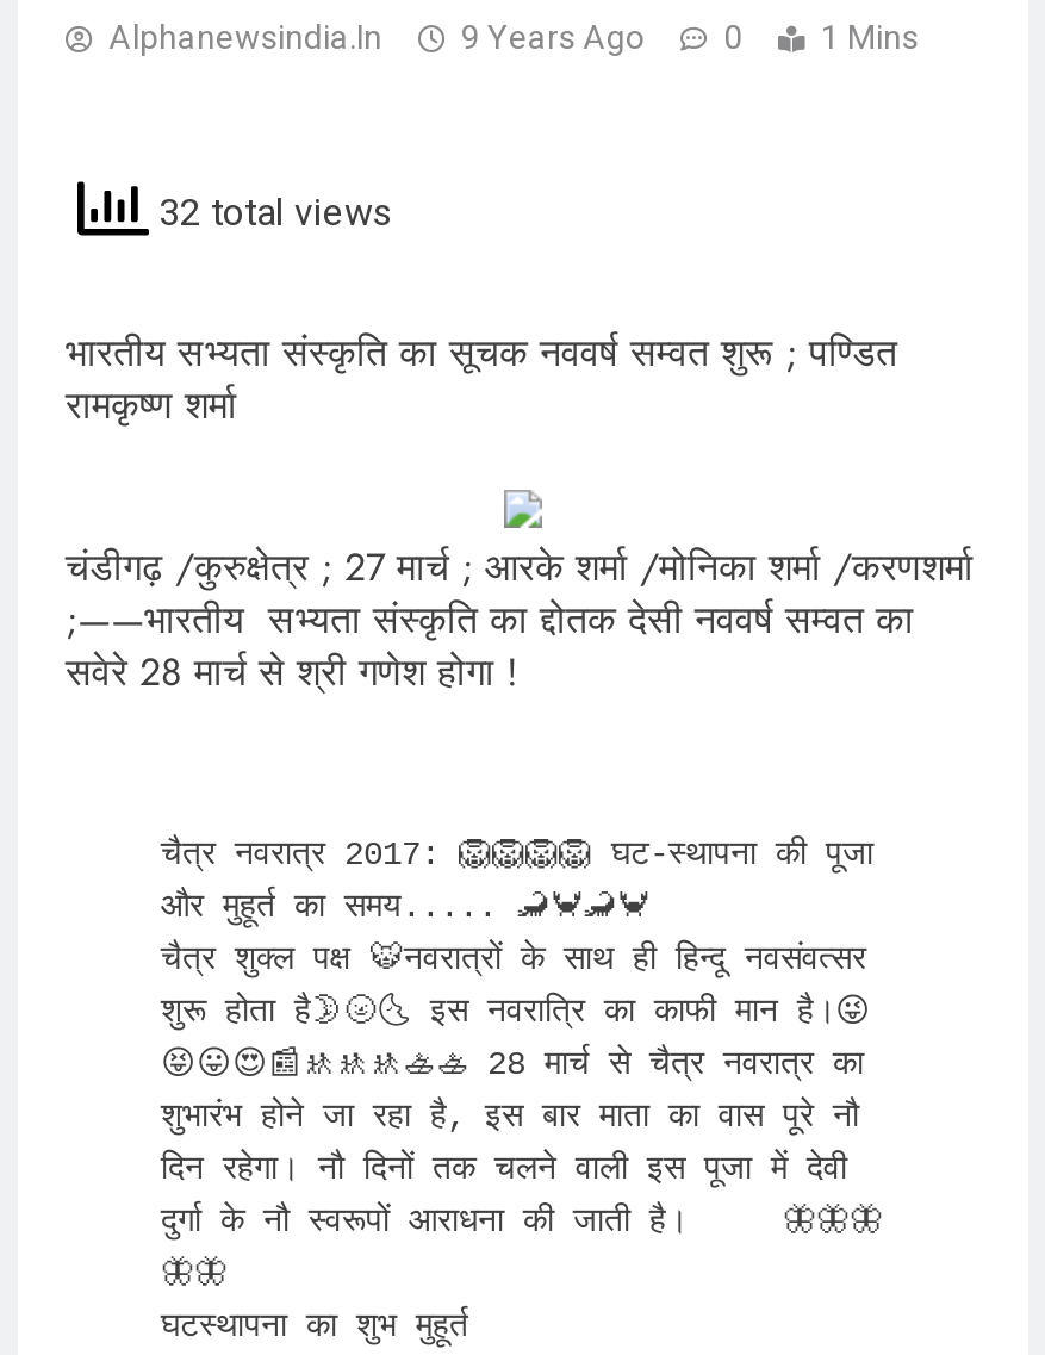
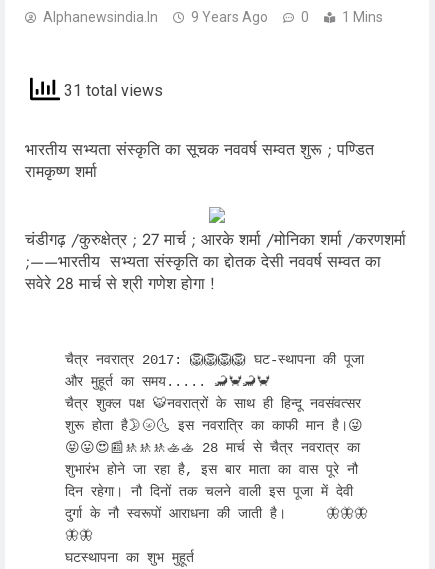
[149,191,394,237] 32 total views -> [60,81,163,100] 31 total views

